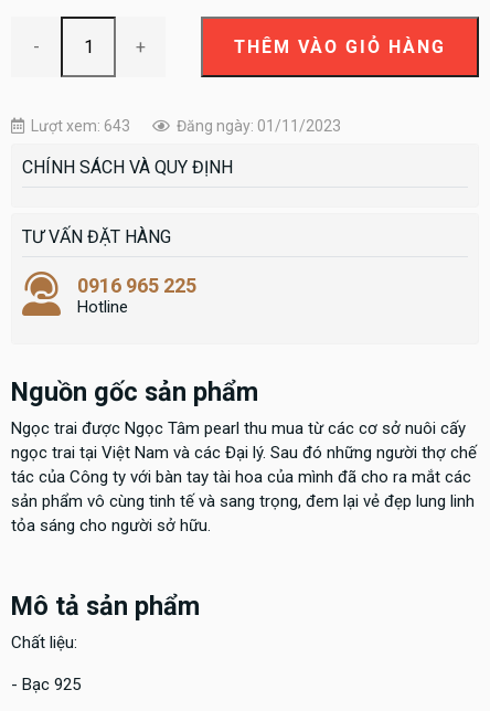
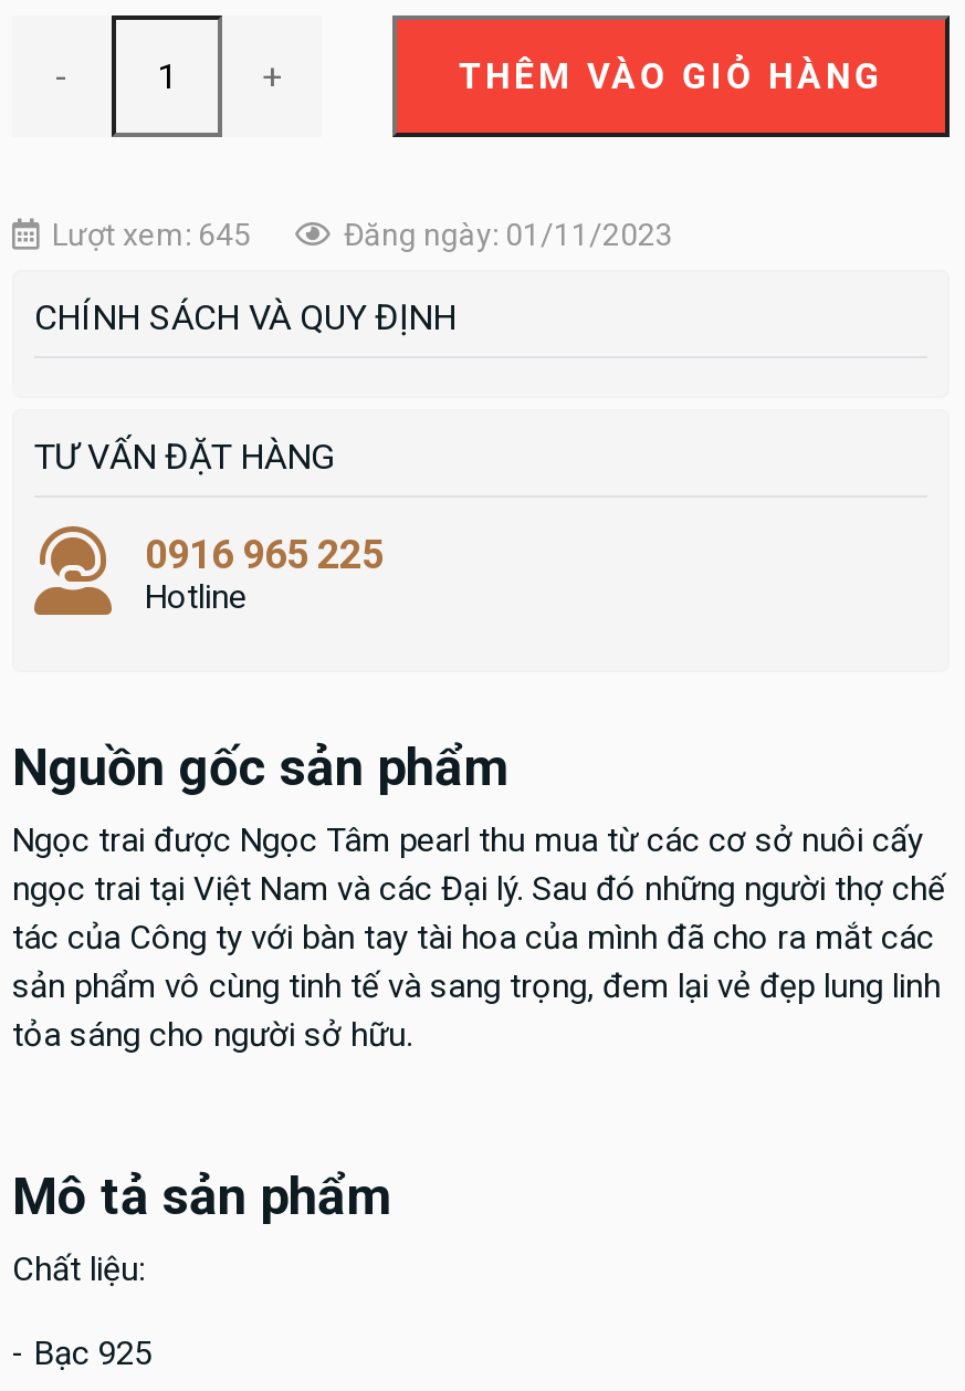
[31,117,130,135] Lượt xem: 643 -> [52,217,251,252] Lượt xem: 645

